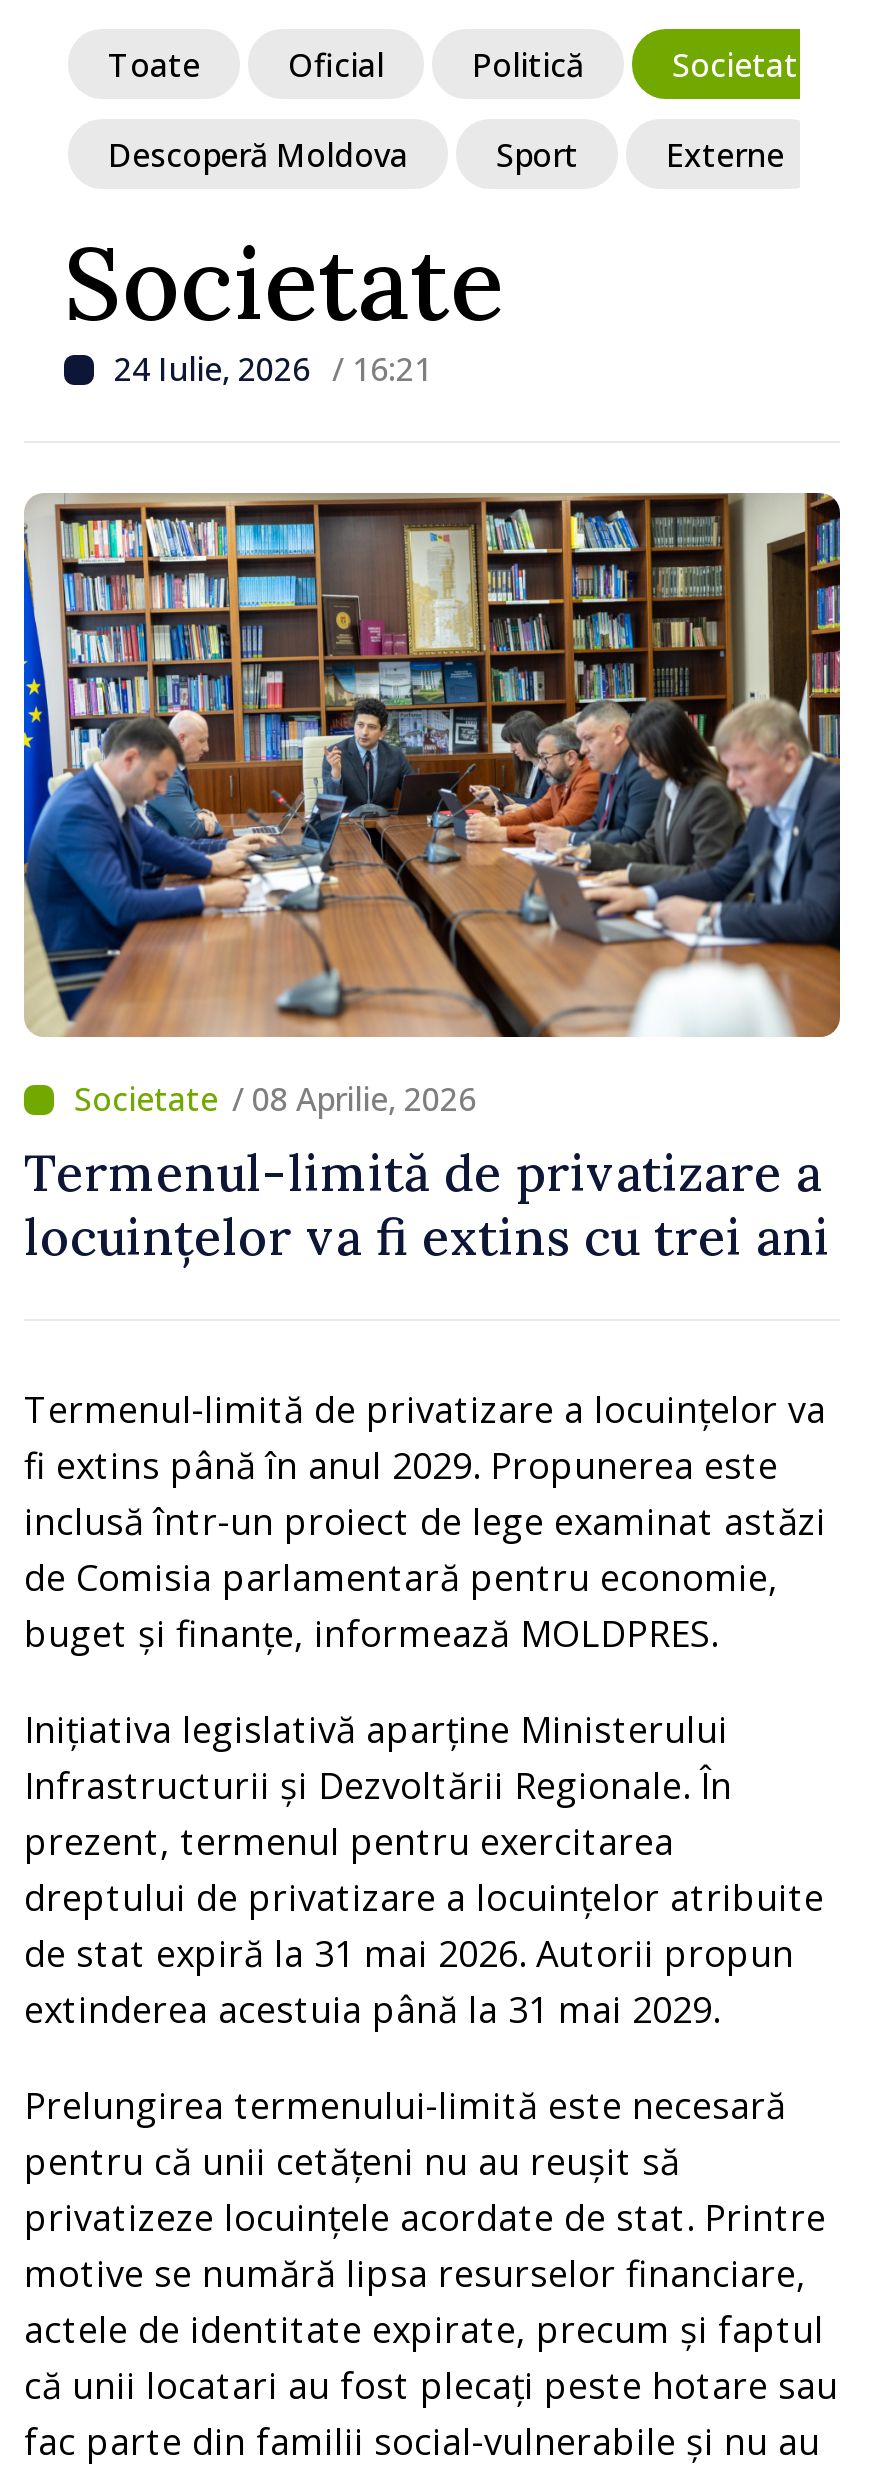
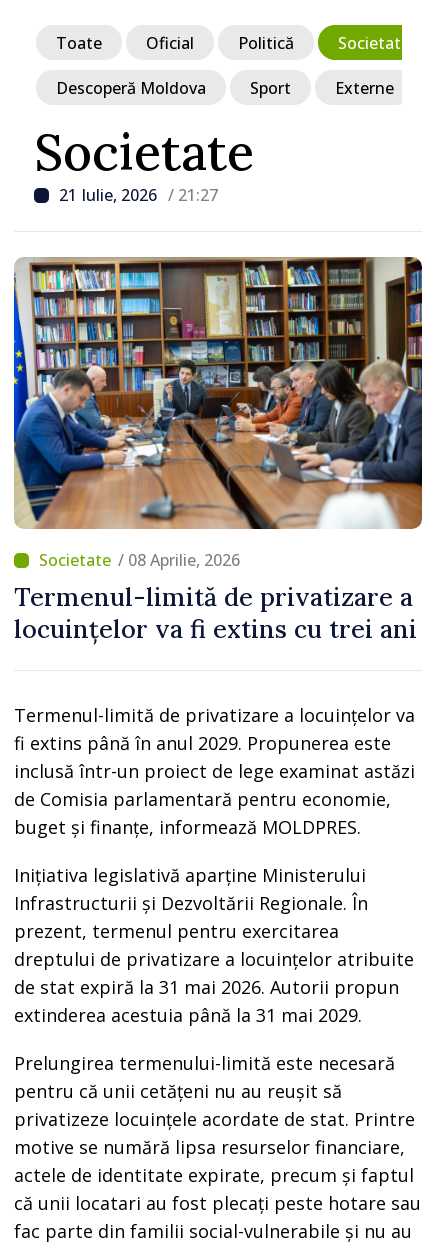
[114,347,432,391] 24 Iulie, 2026 / 16:21 -> [59,184,218,206] 21 Iulie, 2026 / 21:27

